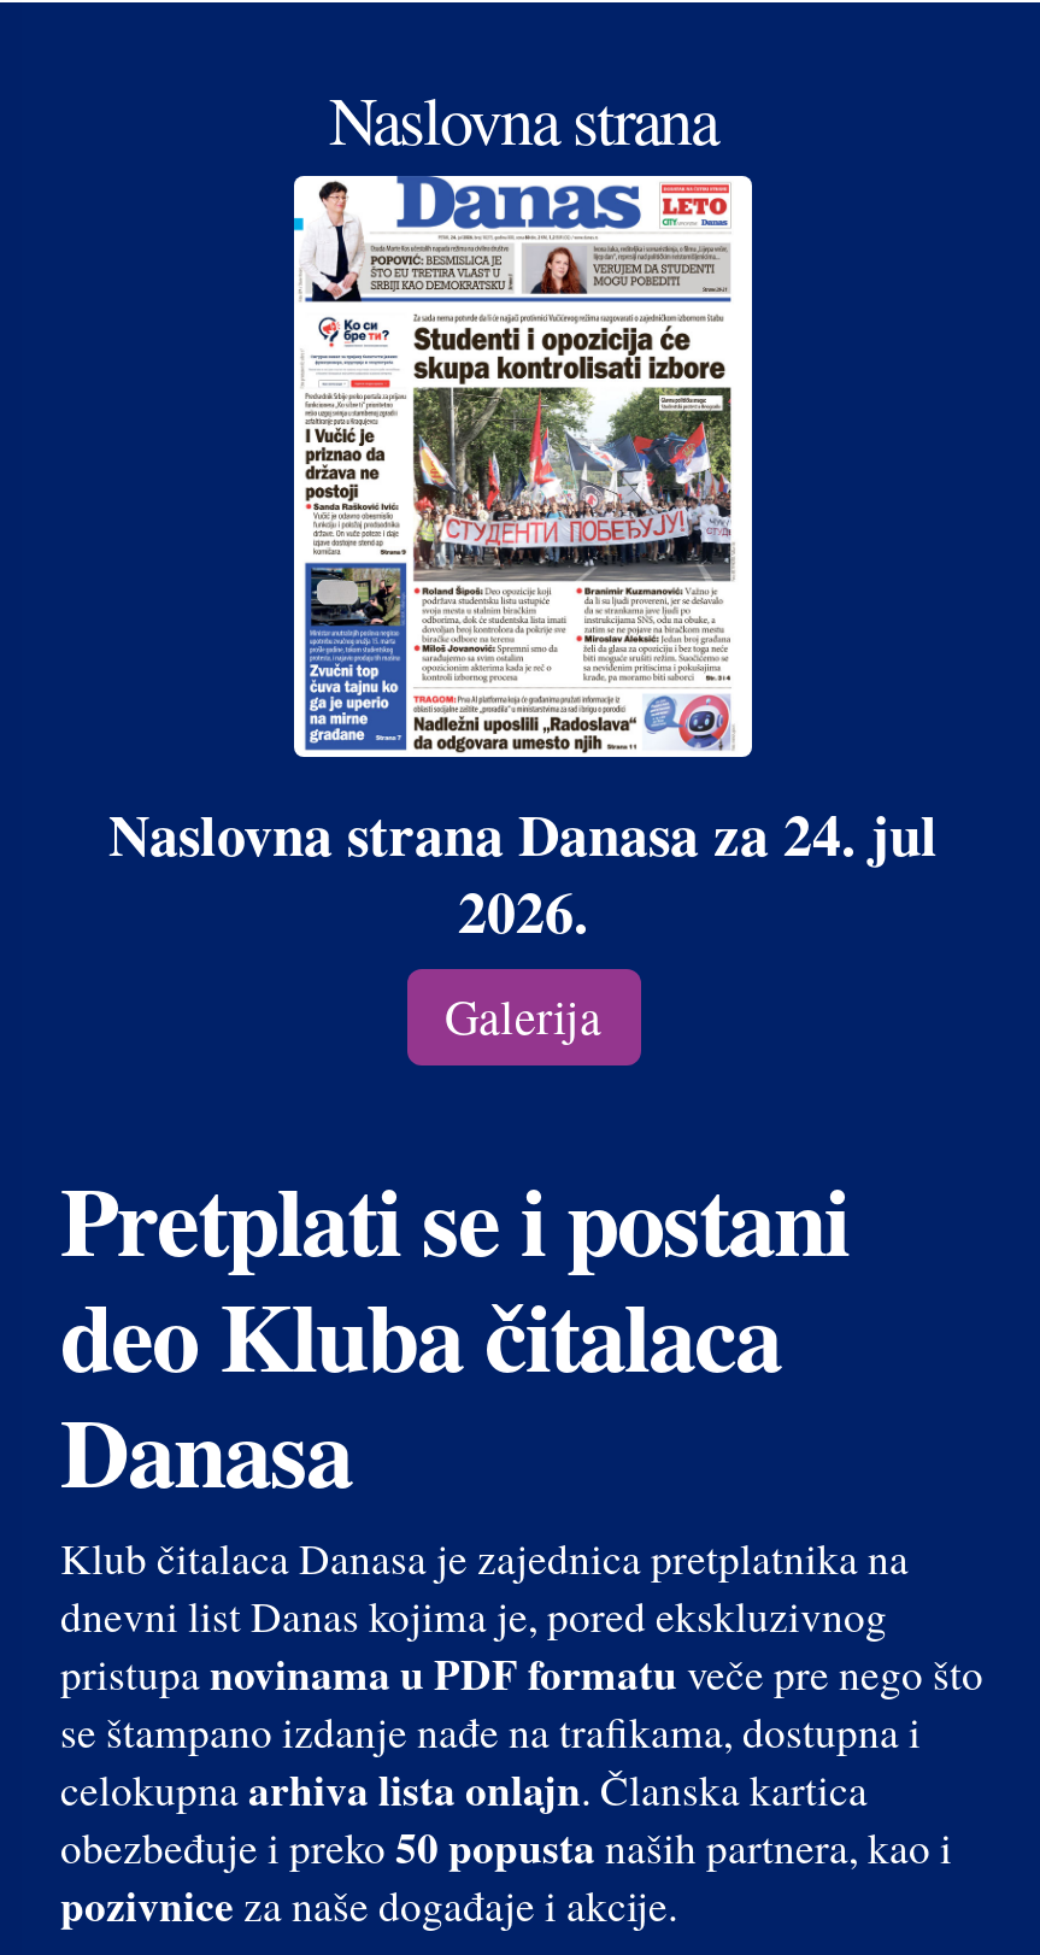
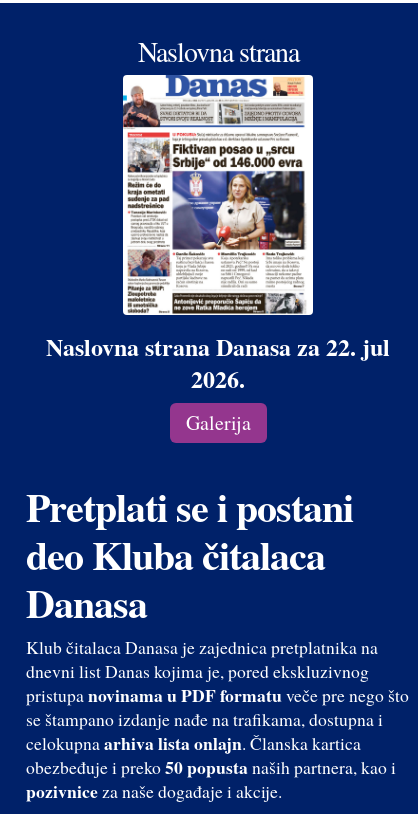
[108,178,938,876] [image] | Naslovna strana Danasa za 24. jul -> [46,76,390,364] [image] | Naslovna strana Danasa za 22. jul

